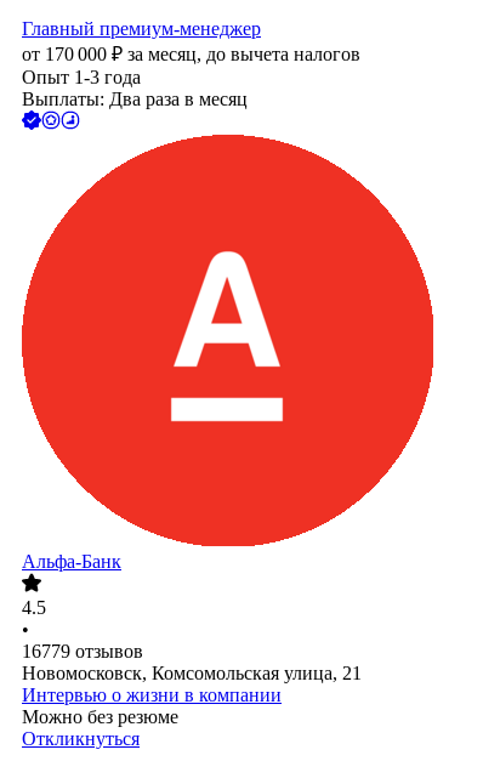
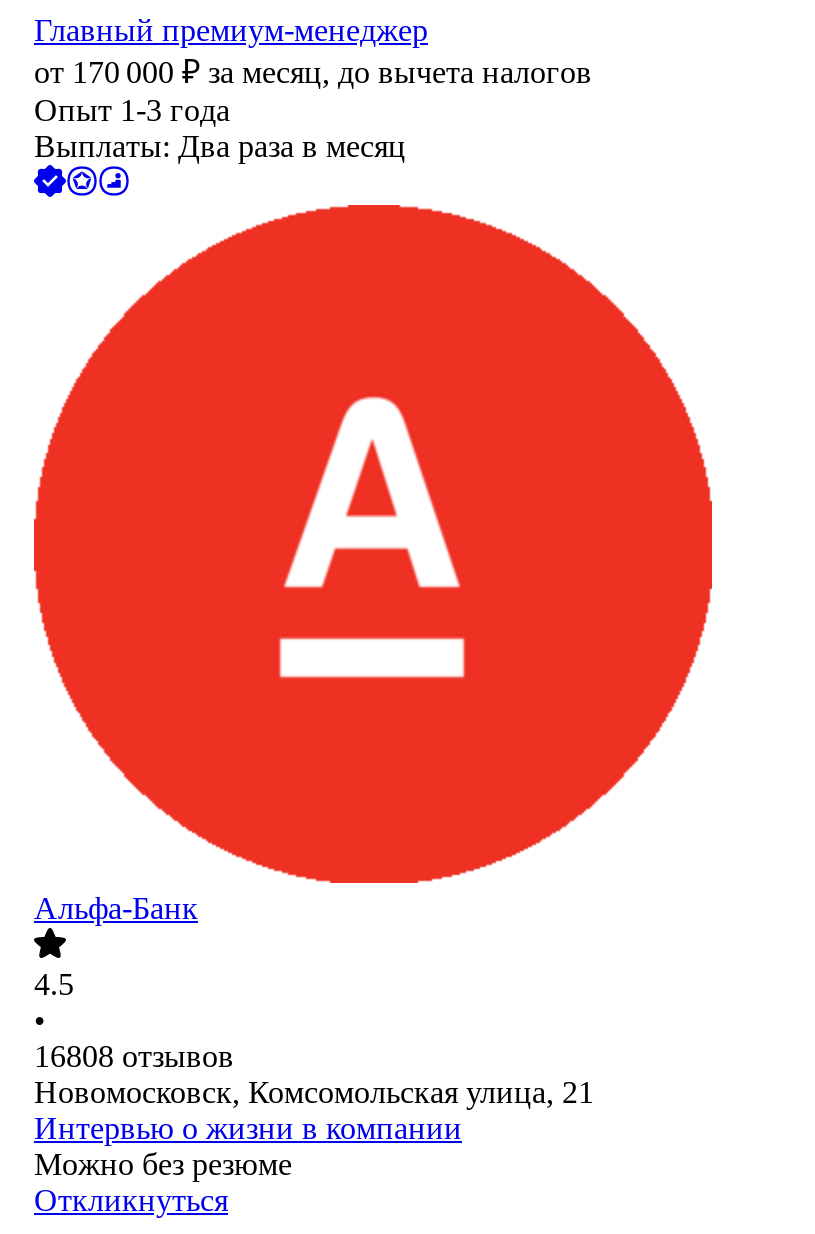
[22,641,143,662] 16779 отзывов -> [34,1040,234,1074] 16808 отзывов

